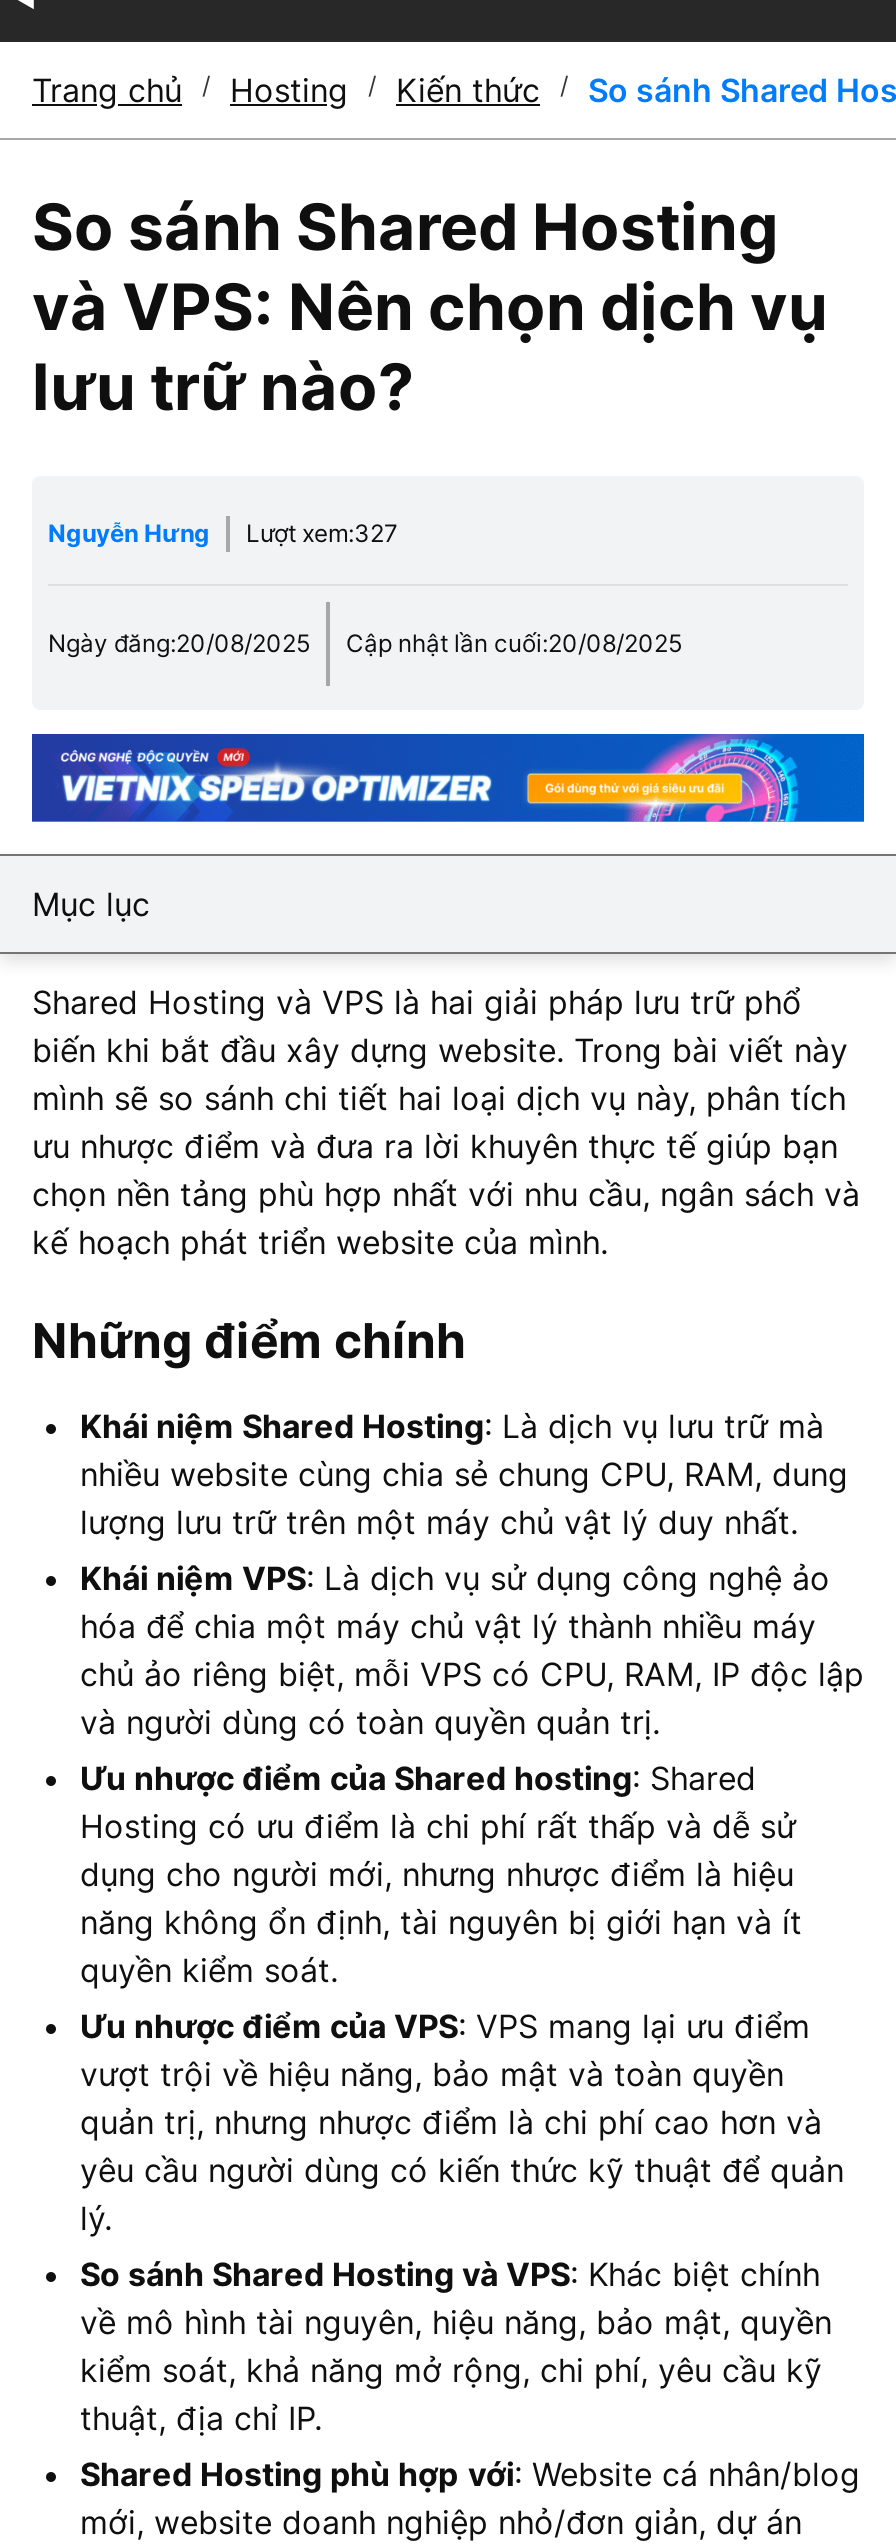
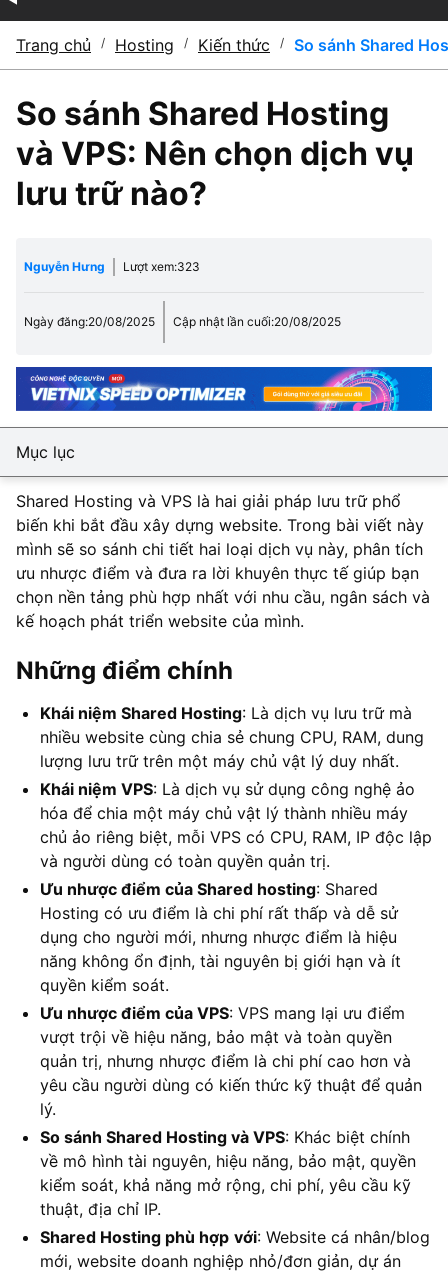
[48,518,398,548] Nguyễn Hưng Lượt xem:327 -> [24,259,200,274] Nguyễn Hưng Lượt xem:323

